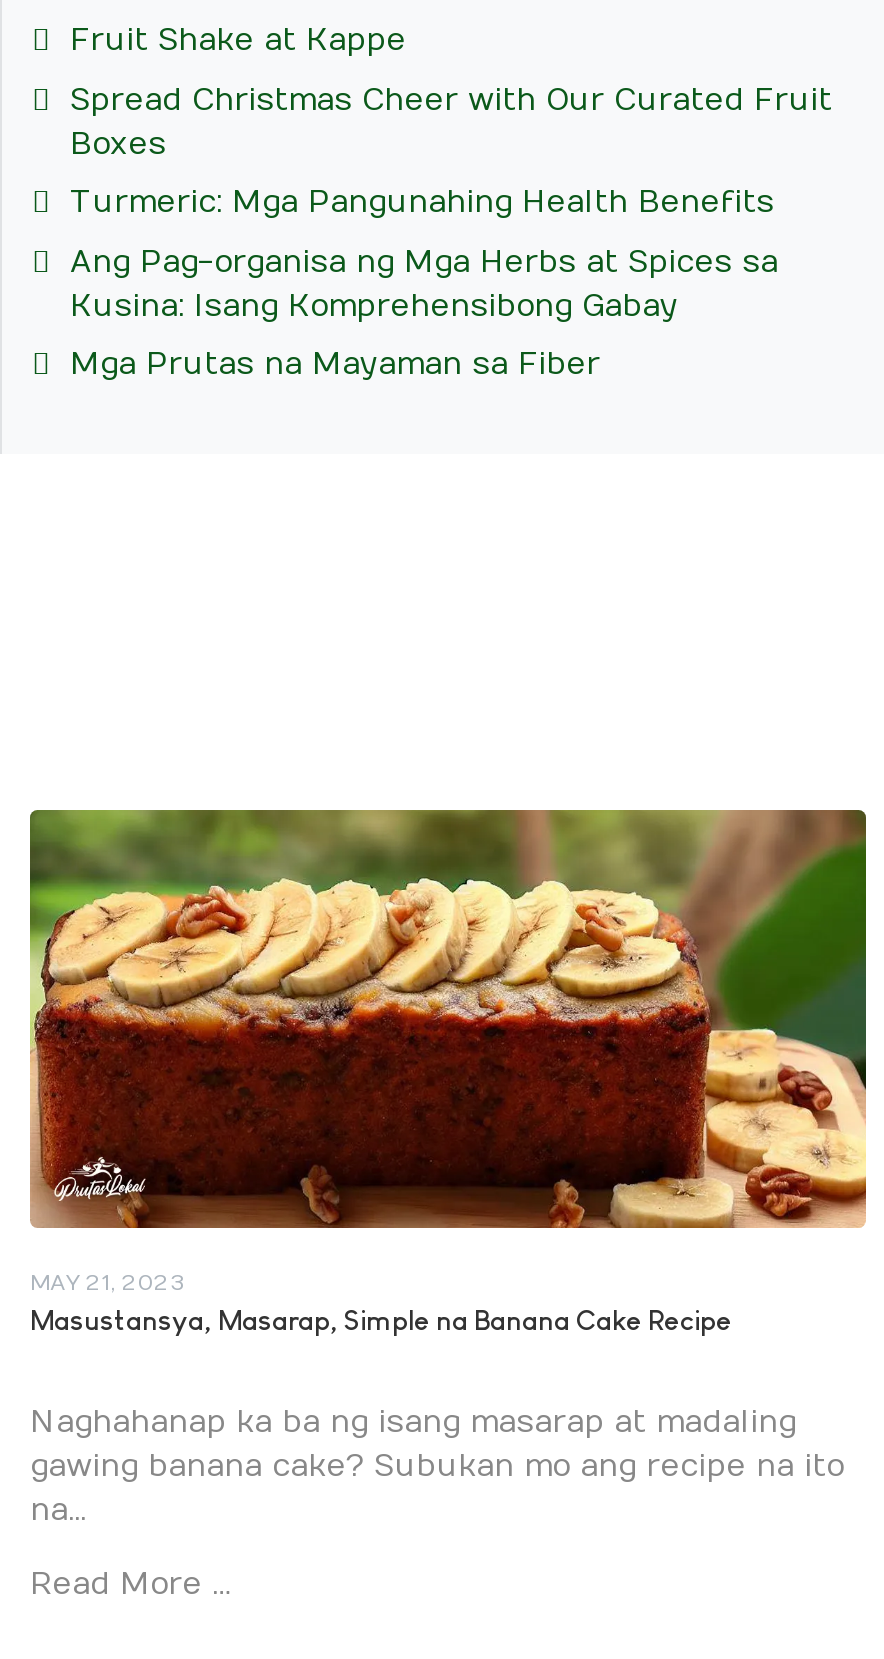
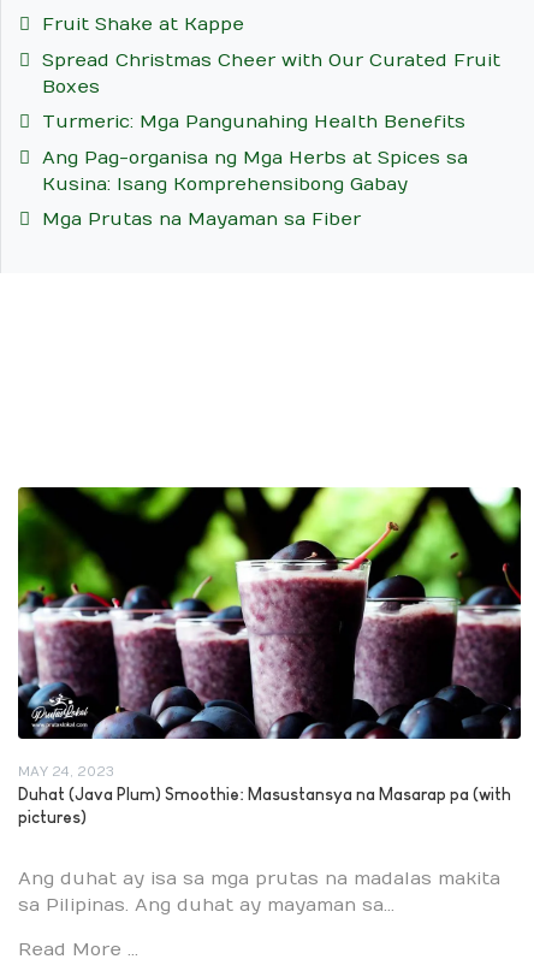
[28,808,868,1336] [image] | MAY 21, 2023 | Masustansya, Masarap, Simple na Banana Cake Recipe -> [17,486,522,826] [image] | MAY 24, 2023 | Duhat (Java Plum) Smoothie: Masustansya na Masarap pa (with | pictures)
[30,1404,844,1528] Naghahanap ka ba ng isang masarap at madaling | gawing banana cake? Subukan mo ang recipe na ito | na... -> [18,867,500,916] Ang duhat ay isa sa mga prutas na madalas makita | sa Pilipinas. Ang duhat ay mayaman sa...

